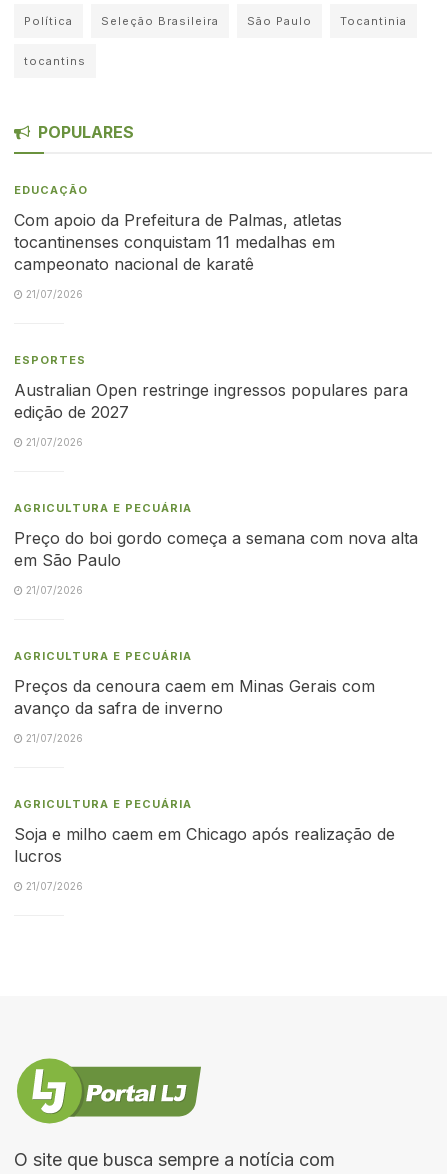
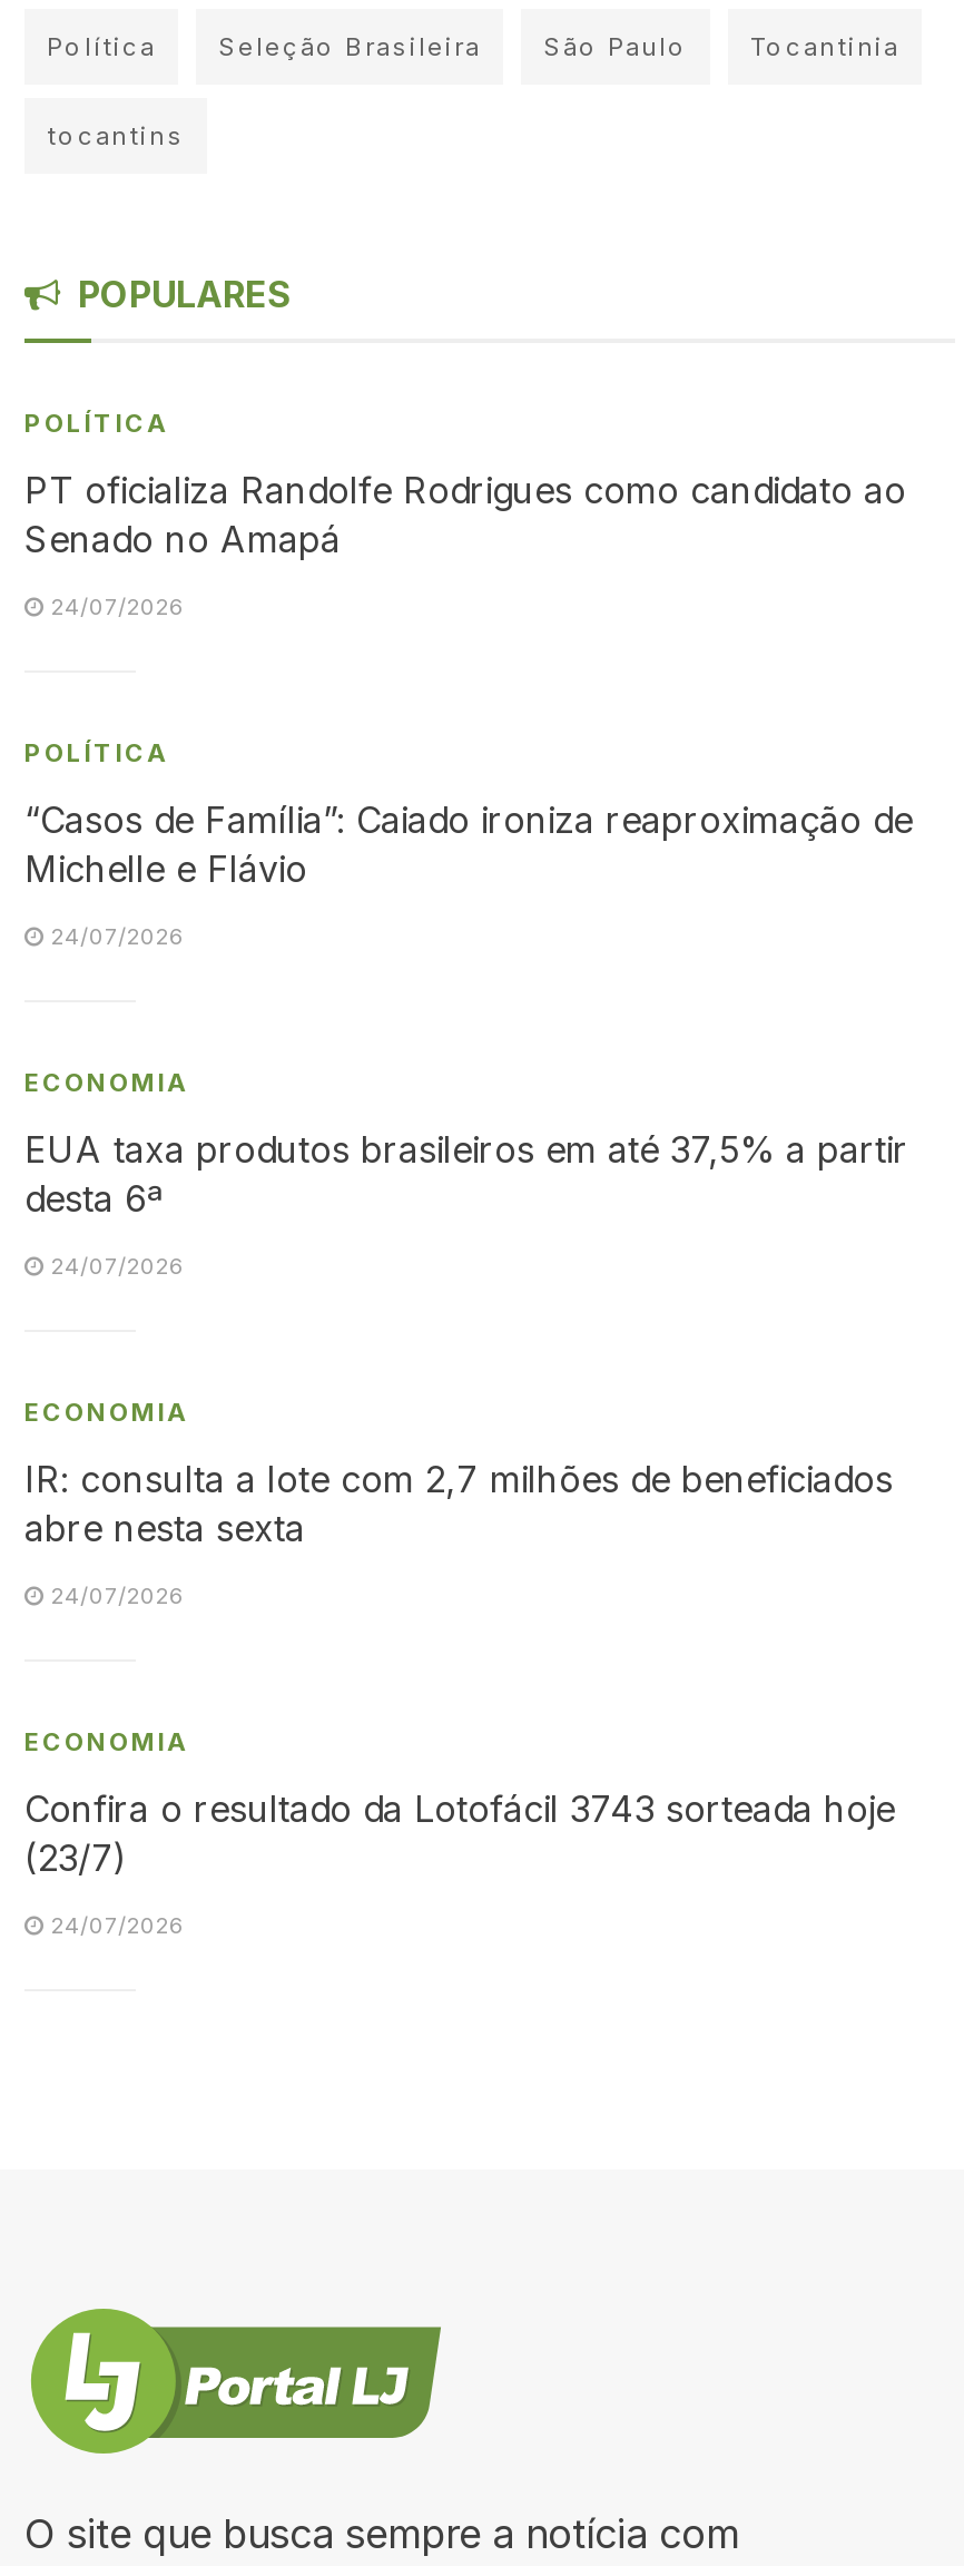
[14,183,88,197] EDUCAÇÃO -> [24,407,167,438] POLÍTICA
[14,210,342,274] Com apoio da Prefeitura de Palmas, atletas | tocantinenses conquistam 11 medalhas em | campeonato nacional de karatê -> [24,467,906,561] PT oficializa Randolfe Rodrigues como candidato ao | Senado no Amapá
[23,288,83,300] 21/07/2026 -> [45,592,185,619] 24/07/2026
[14,353,86,367] ESPORTES -> [24,737,167,768] POLÍTICA
[14,380,408,422] Australian Open restringe ingressos populares para | edição de 2027 -> [24,797,913,891] “Casos de Família”: Caiado ironiza reaproximação de | Michelle e Flávio
[23,436,83,448] 21/07/2026 -> [45,922,185,948] 24/07/2026
[14,501,192,515] AGRICULTURA E PECUÁRIA -> [24,1066,187,1098] ECONOMIA
[14,528,418,570] Preço do boi gordo começa a semana com nova alta | em São Paulo -> [24,1127,908,1220] EUA taxa produtos brasileiros em até 37,5% a partir | desta 6ª
[23,584,83,596] 21/07/2026 -> [45,1251,185,1278] 24/07/2026
[14,649,192,663] AGRICULTURA E PECUÁRIA -> [24,1396,187,1427] ECONOMIA
[14,676,375,718] Preços da cenoura caem em Minas Gerais com | avanço da safra de inverno -> [24,1456,893,1550] IR: consulta a lote com 2,7 milhões de beneficiados | abre nesta sexta
[23,732,83,744] 21/07/2026 -> [45,1581,185,1608] 24/07/2026
[14,797,192,811] AGRICULTURA E PECUÁRIA -> [24,1726,187,1757] ECONOMIA
[14,824,395,866] Soja e milho caem em Chicago após realização de | lucros -> [24,1786,895,1880] Confira o resultado da Lotofácil 3743 sorteada hoje | (23/7)
[23,880,83,892] 21/07/2026 -> [45,1911,185,1937] 24/07/2026

